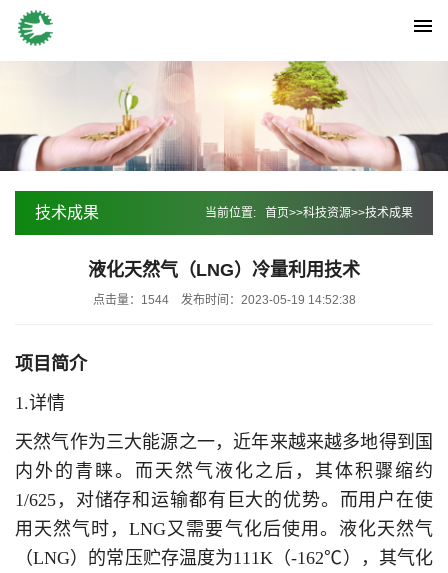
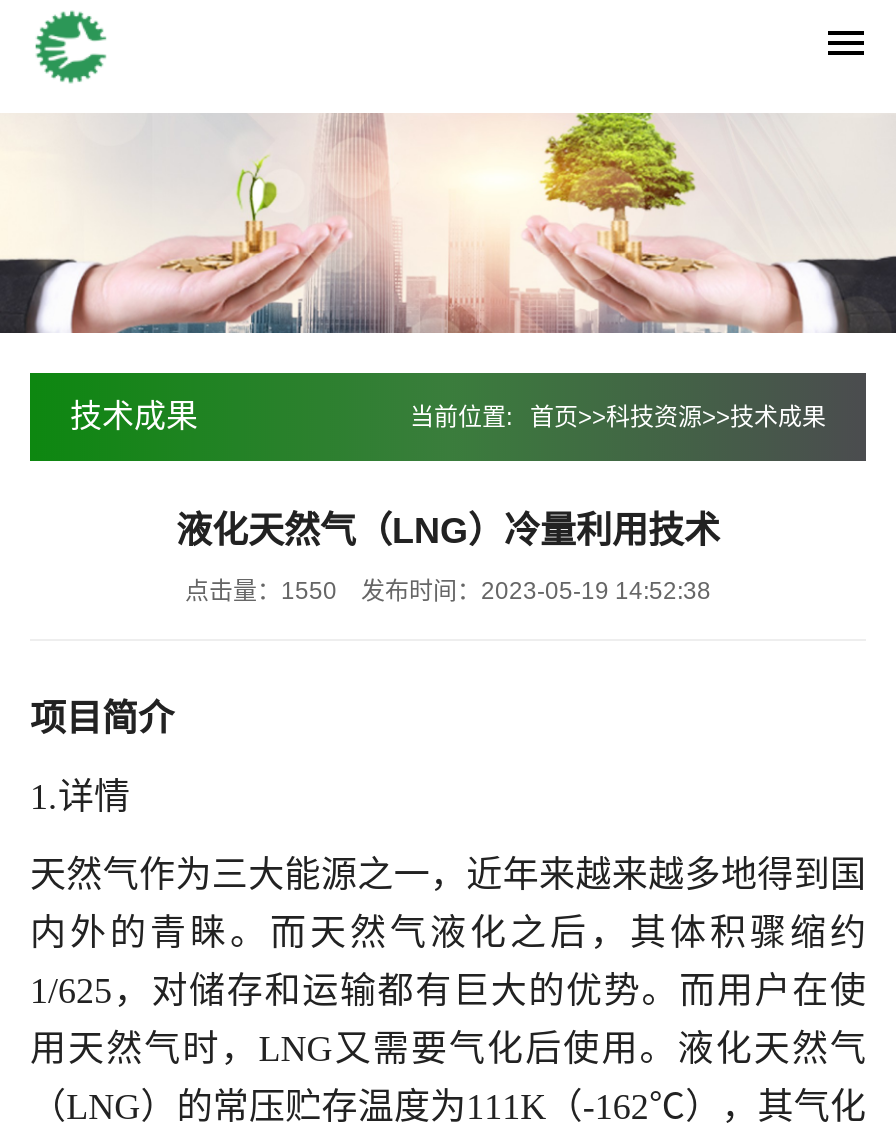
[92,293,355,307] 点击量：1544 发布时间：2023-05-19 14:52:38 -> [185,577,711,605] 点击量：1550 发布时间：2023-05-19 14:52:38

